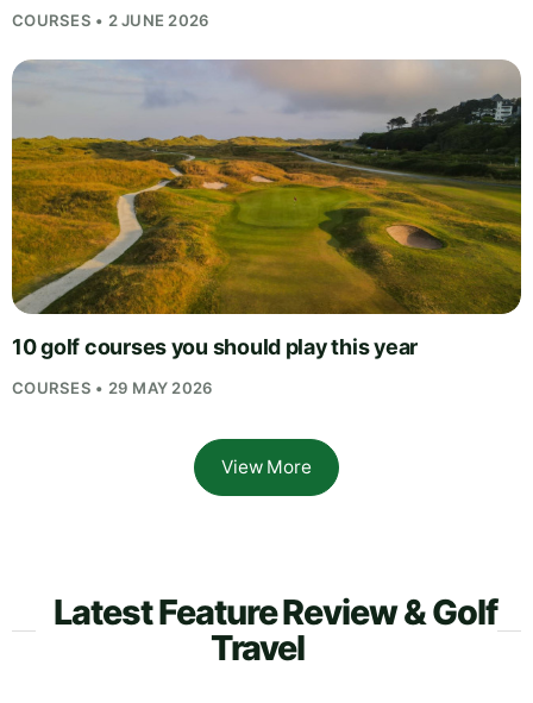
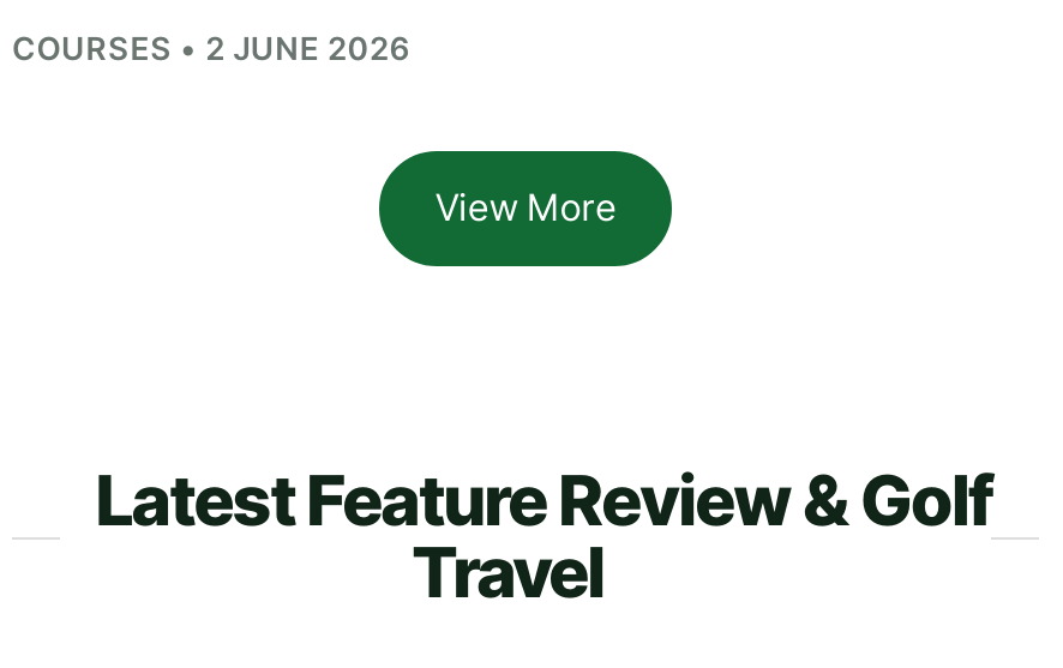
[11,58,522,397] [image] | 10 golf courses you should play this year | COURSES • 29 MAY 2026 -> none

